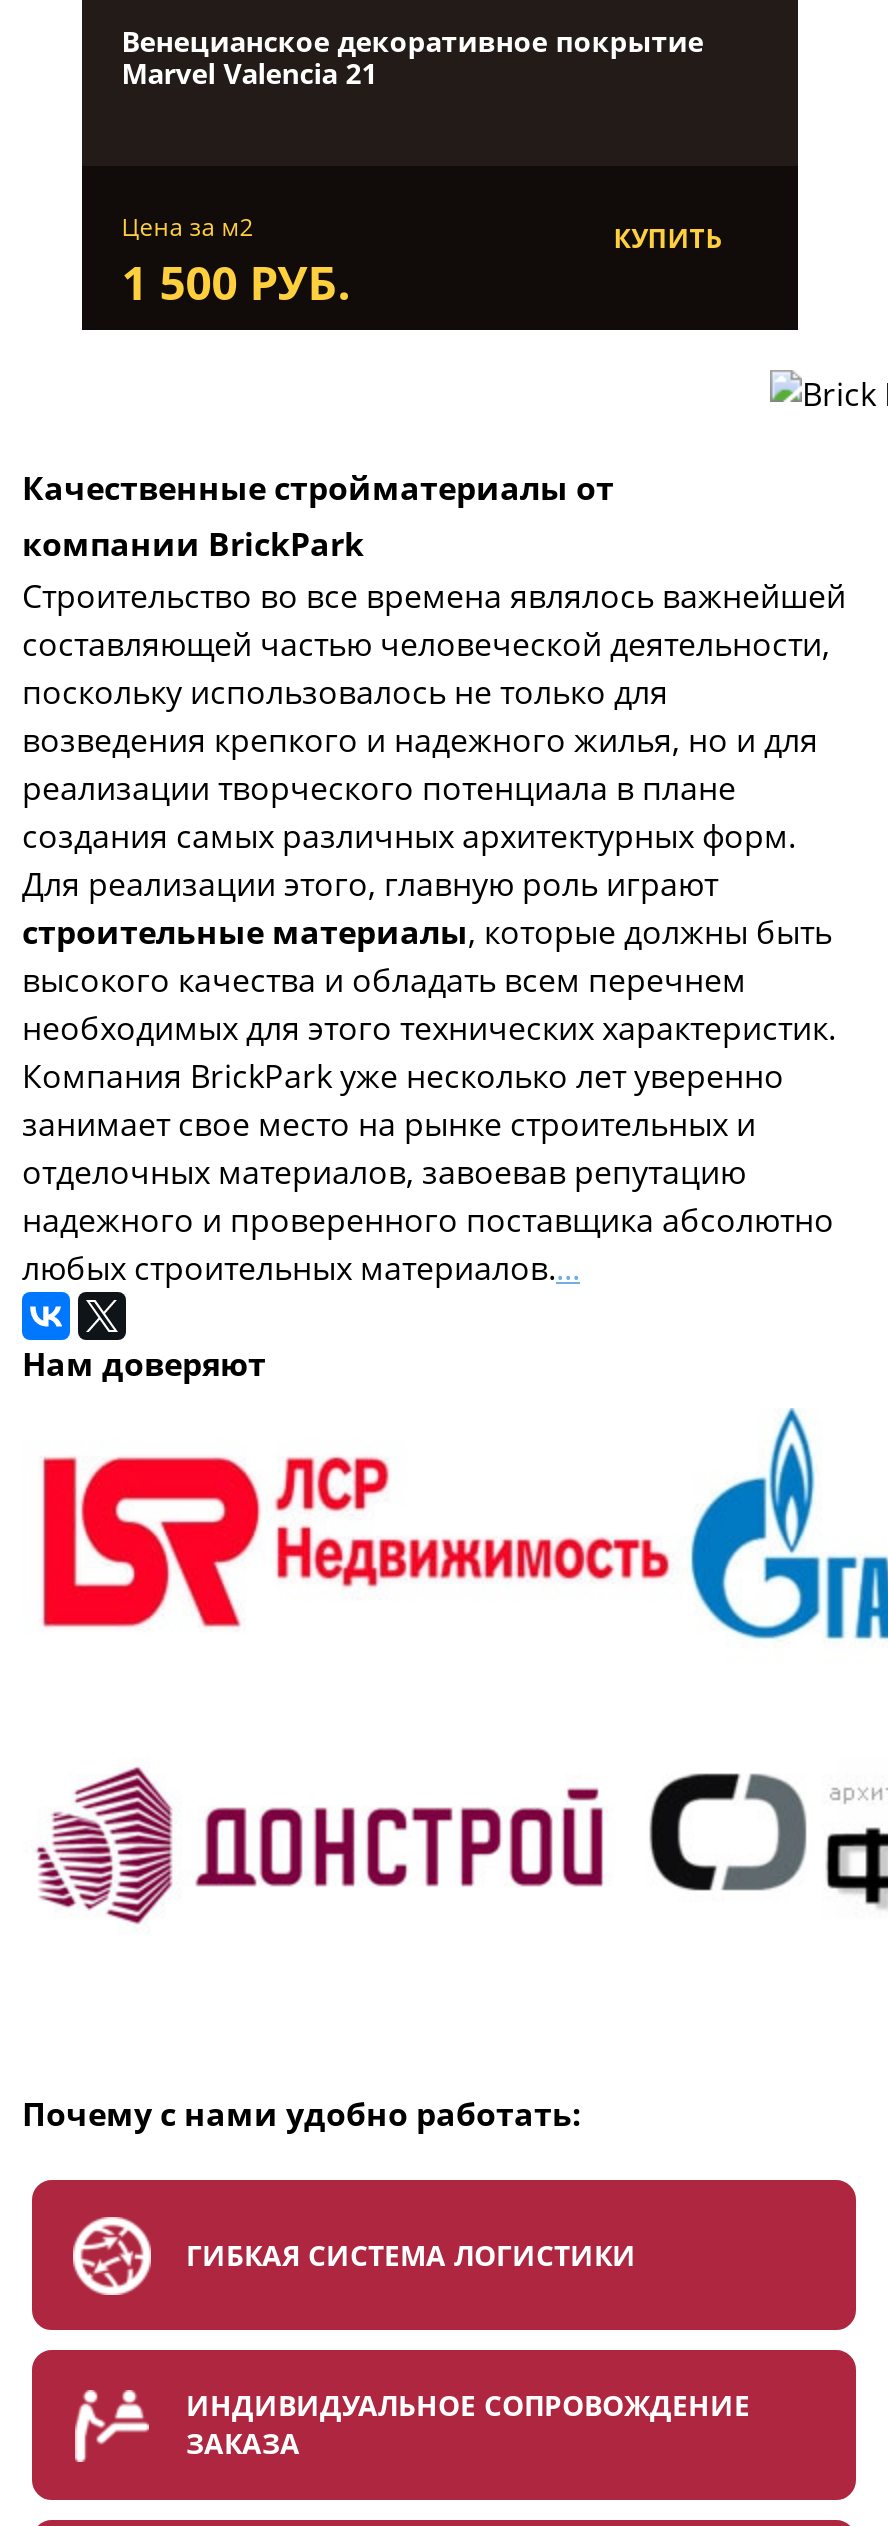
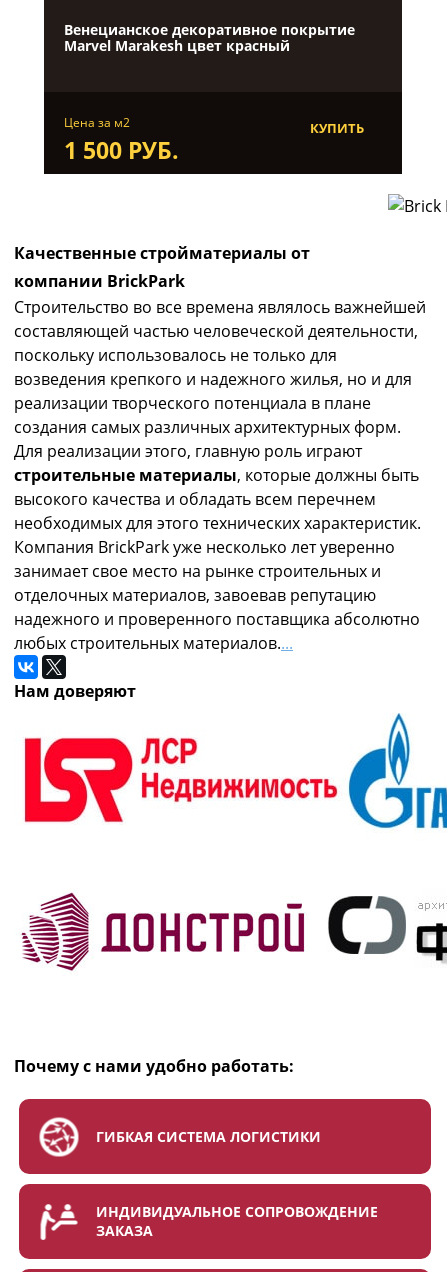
[122,55,378,93] Marvel Valenсia 21 -> [64,36,290,55] Marvel Marakesh цвет красный

